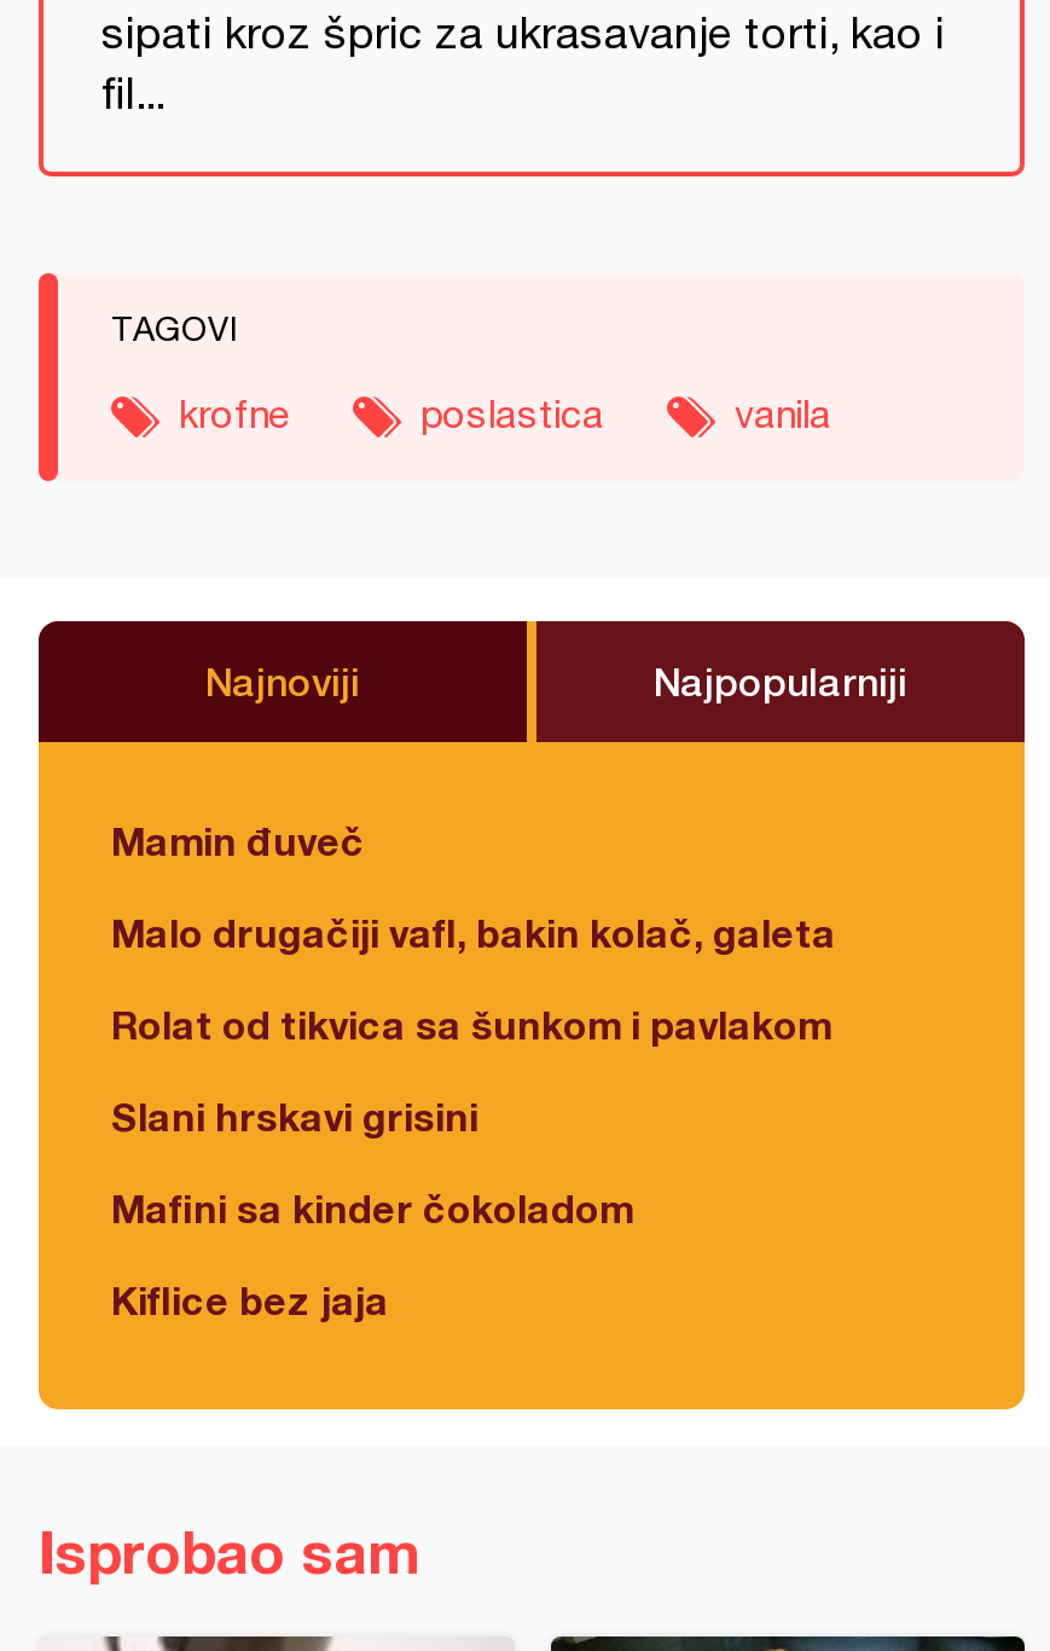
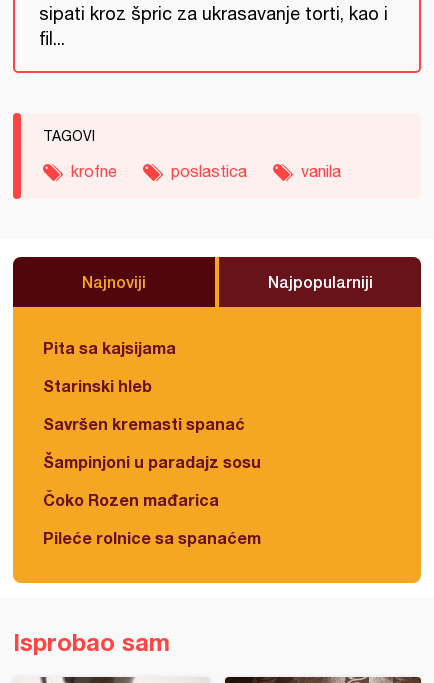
[111,817,365,863] Mamin đuveč -> [43,338,176,357] Pita sa kajsijama
[111,909,836,955] Malo drugačiji vafl, bakin kolač, galeta -> [43,376,152,395] Starinski hleb
[111,1001,831,1047] Rolat od tikvica sa šunkom i pavlakom -> [43,414,245,433] Savršen kremasti spanać
[111,1093,478,1139] Slani hrskavi grisini -> [43,452,261,471] Šampinjoni u paradajz sosu
[111,1184,633,1230] Mafini sa kinder čokoladom -> [43,490,219,509] Čoko Rozen mađarica
[111,1276,389,1322] Kiflice bez jaja -> [43,528,261,547] Pileće rolnice sa spanaćem

